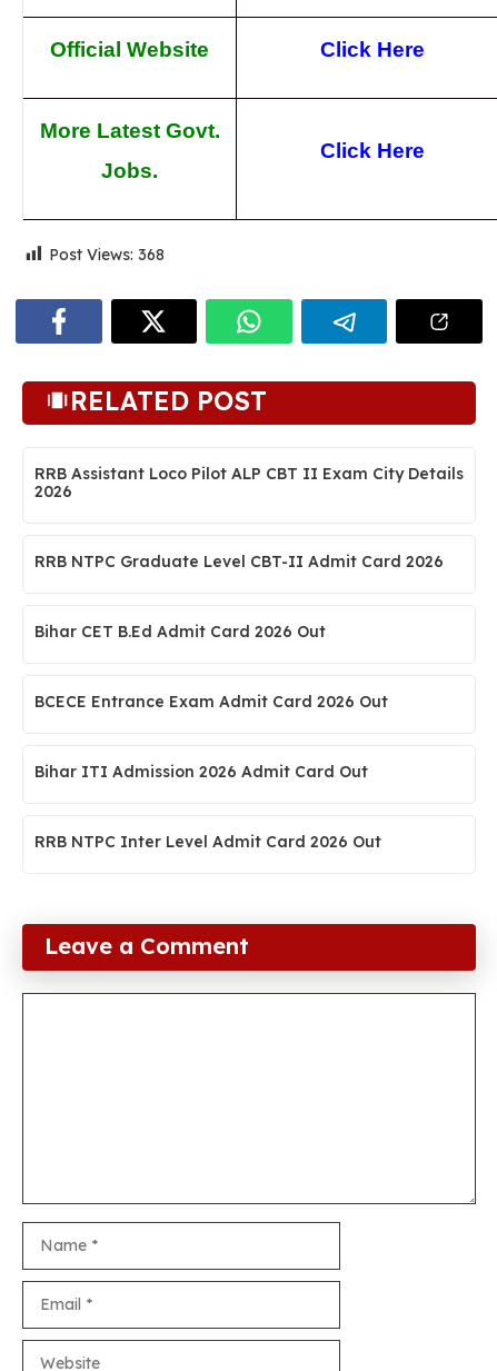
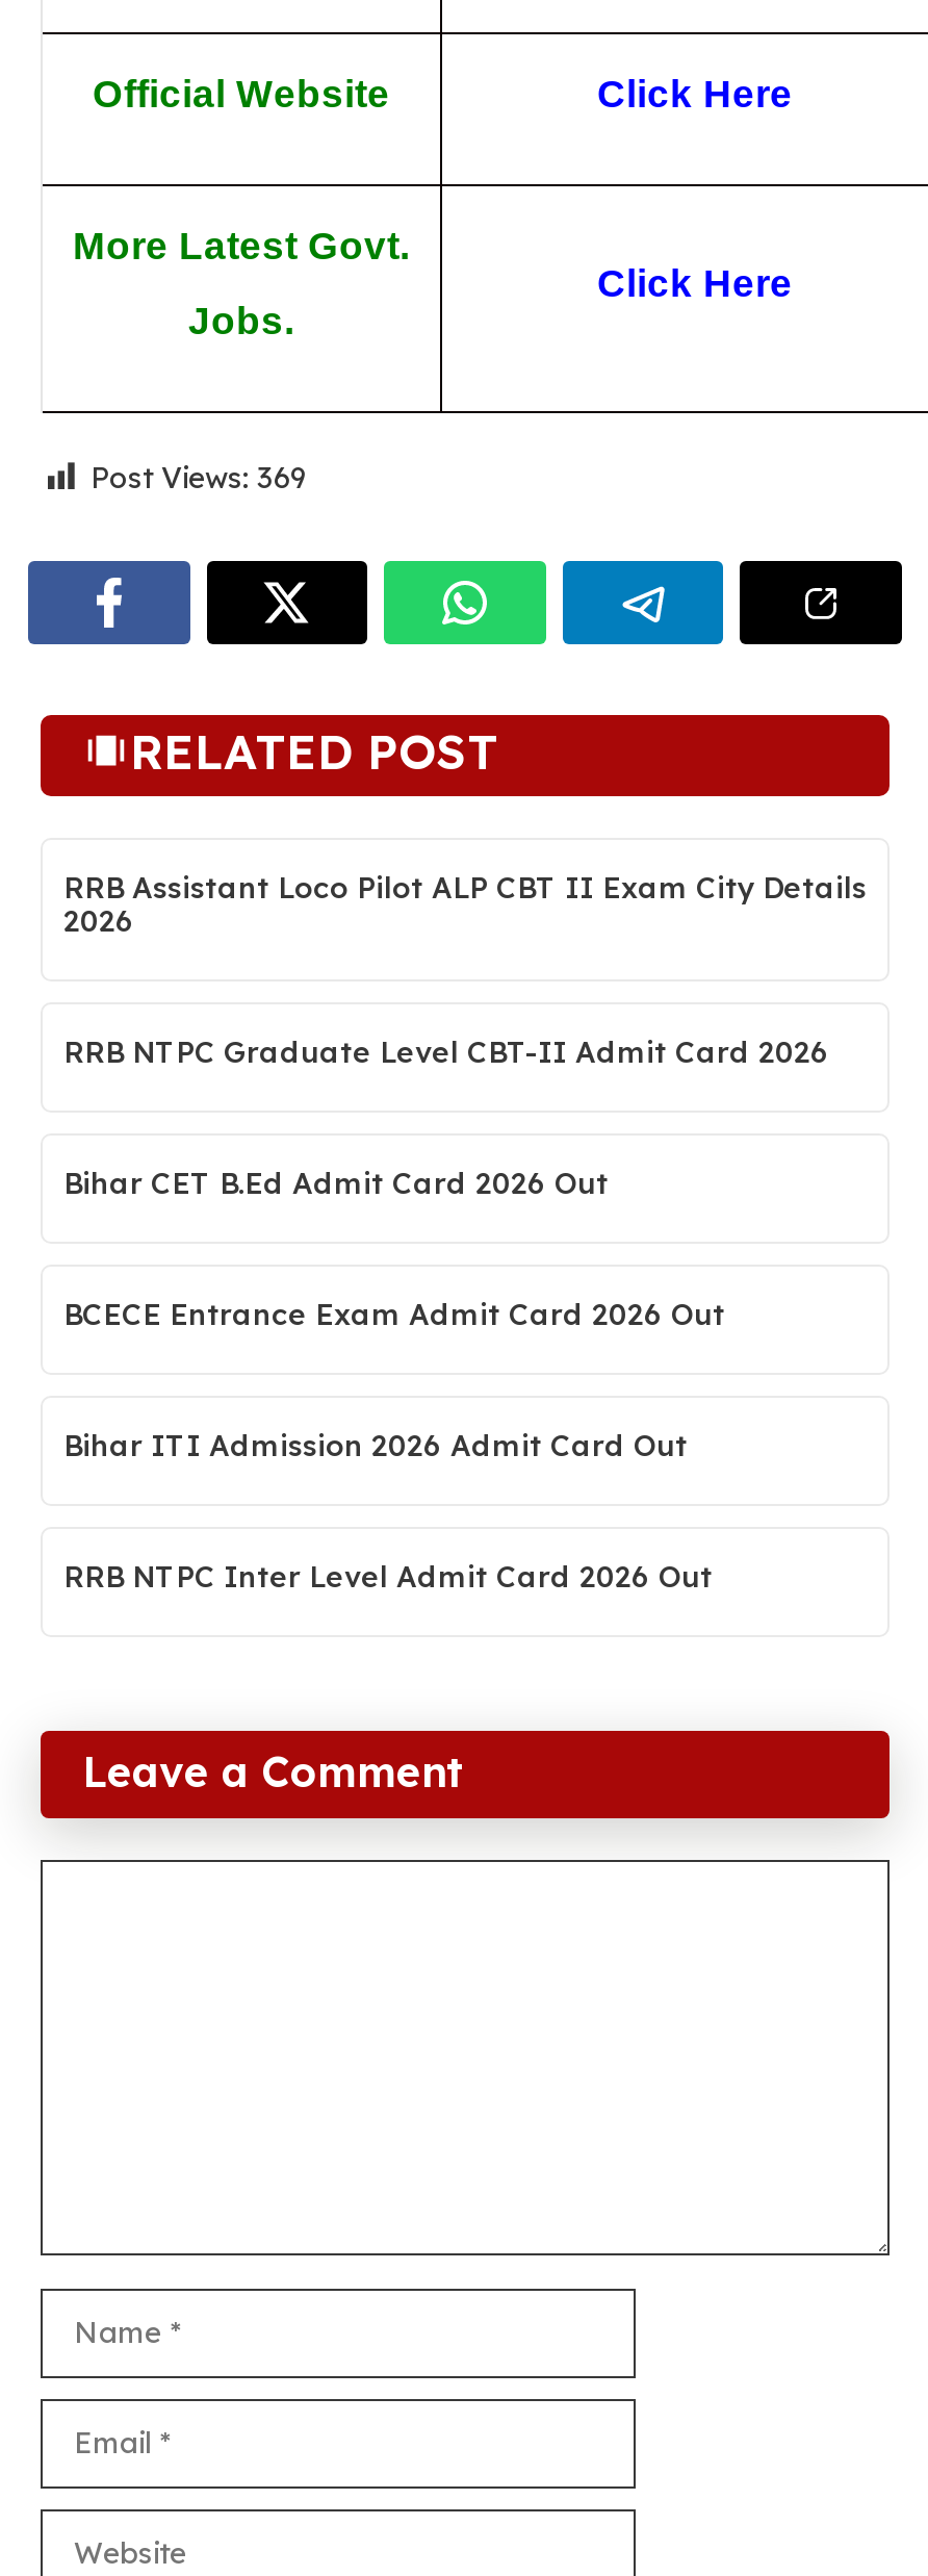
[49,245,165,265] Post Views: 368 -> [91,459,307,496] Post Views: 369

